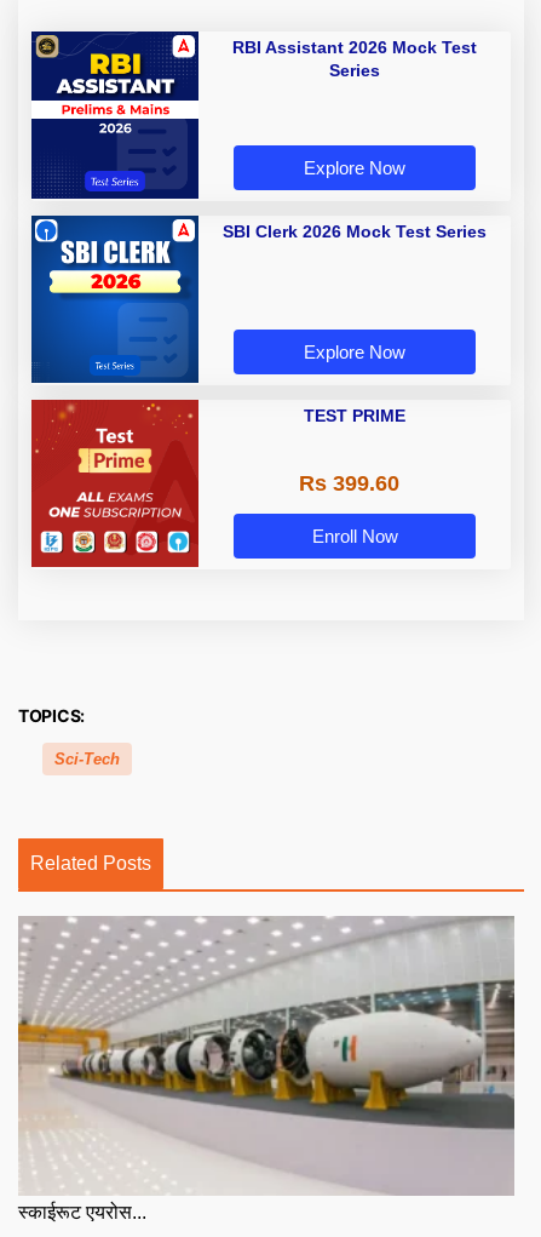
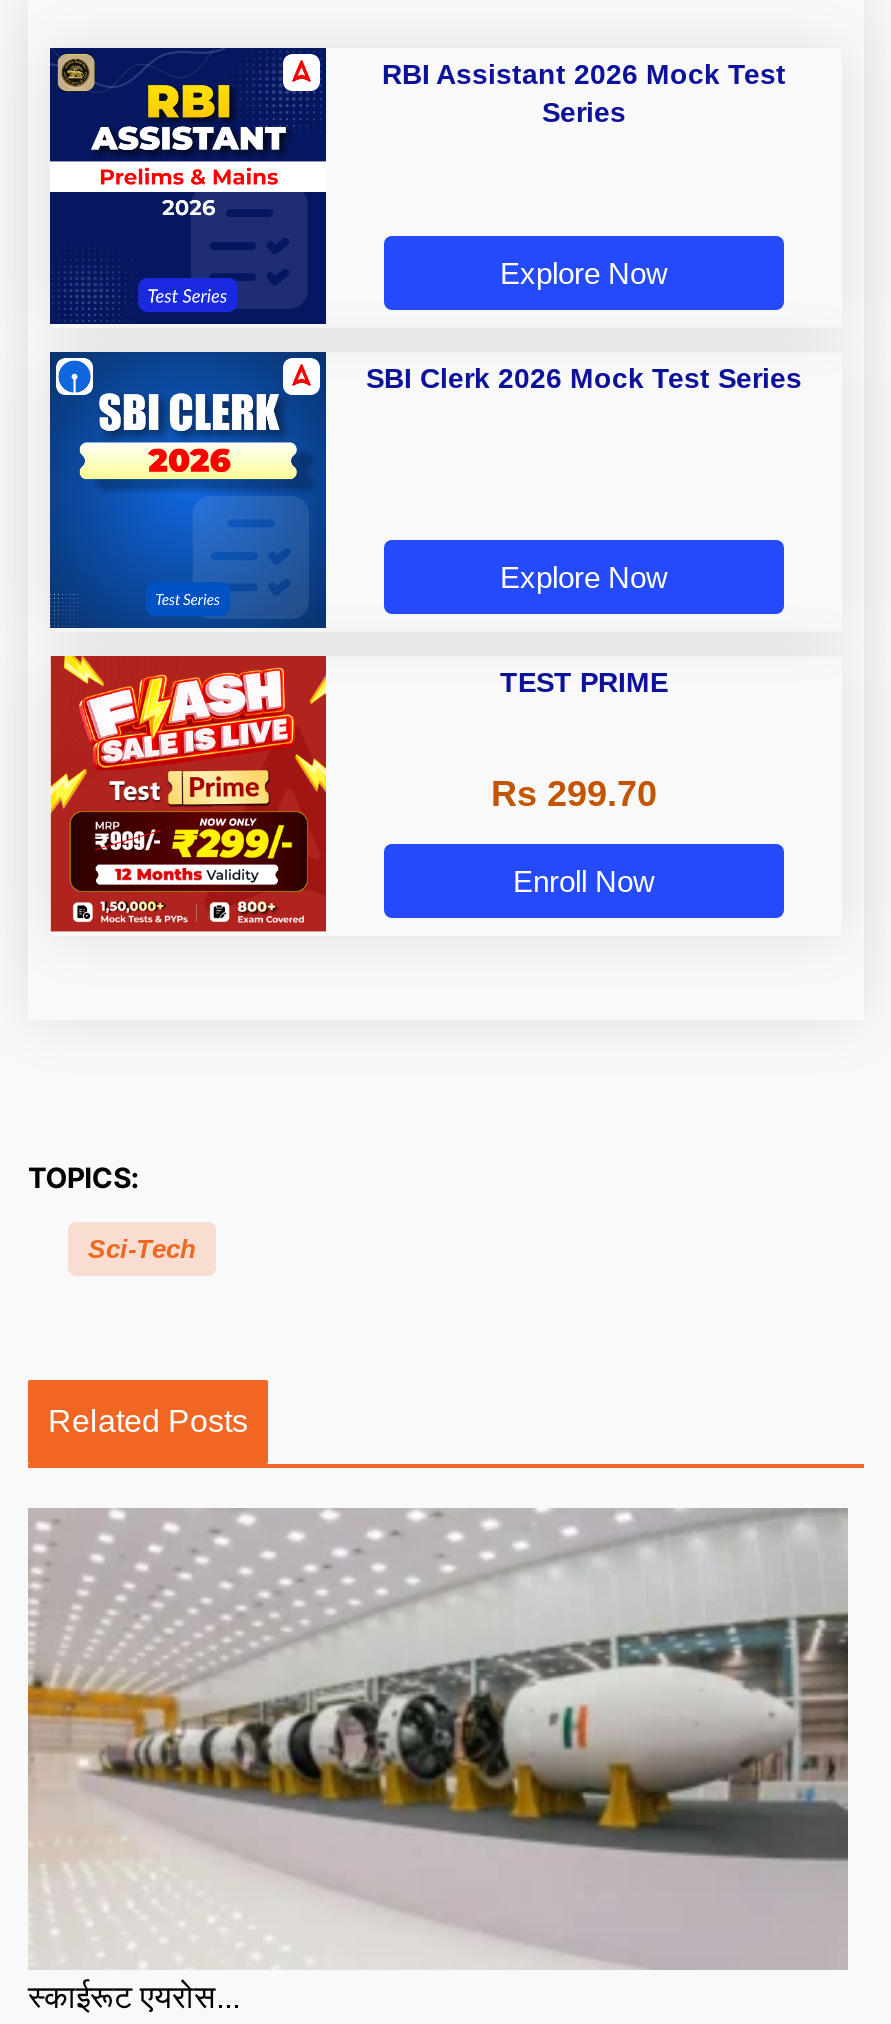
[30,399,200,561] [image] -> [48,654,328,926] [image]
[298,472,399,496] Rs 399.60 -> [491,775,657,815] Rs 299.70

